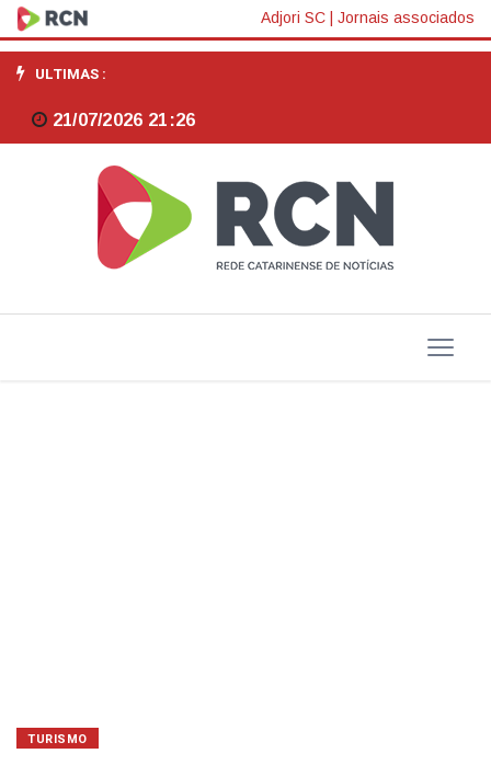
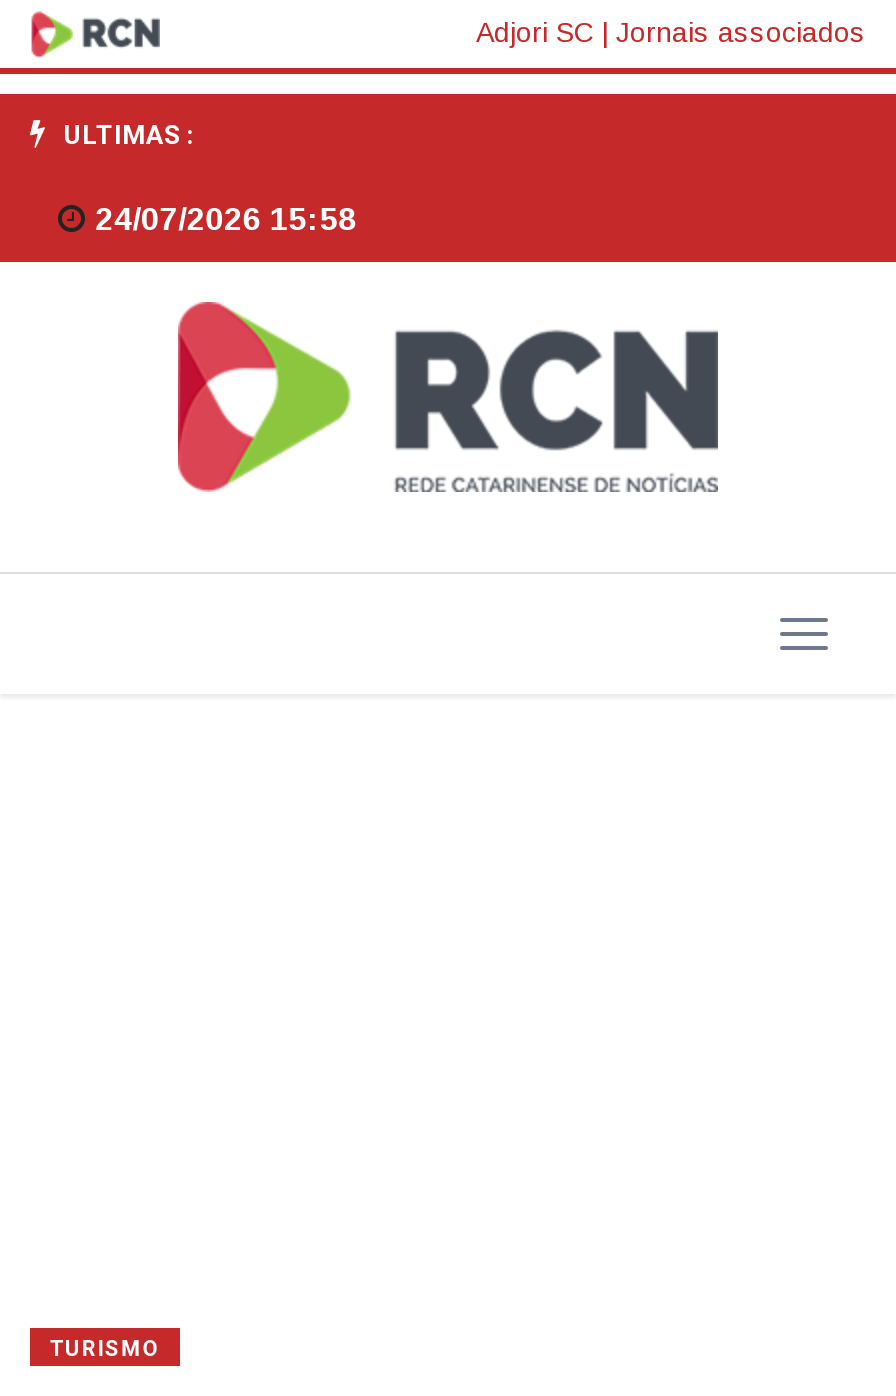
[47,110,196,129] 21/07/2026 21:26 -> [87,202,357,236] 24/07/2026 15:58

